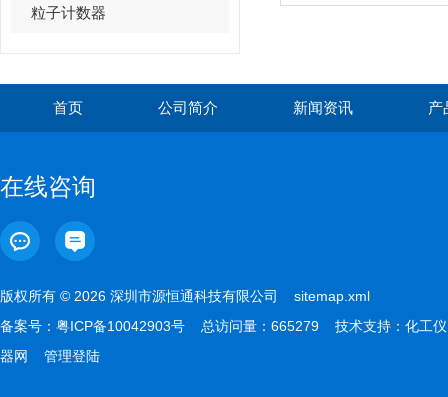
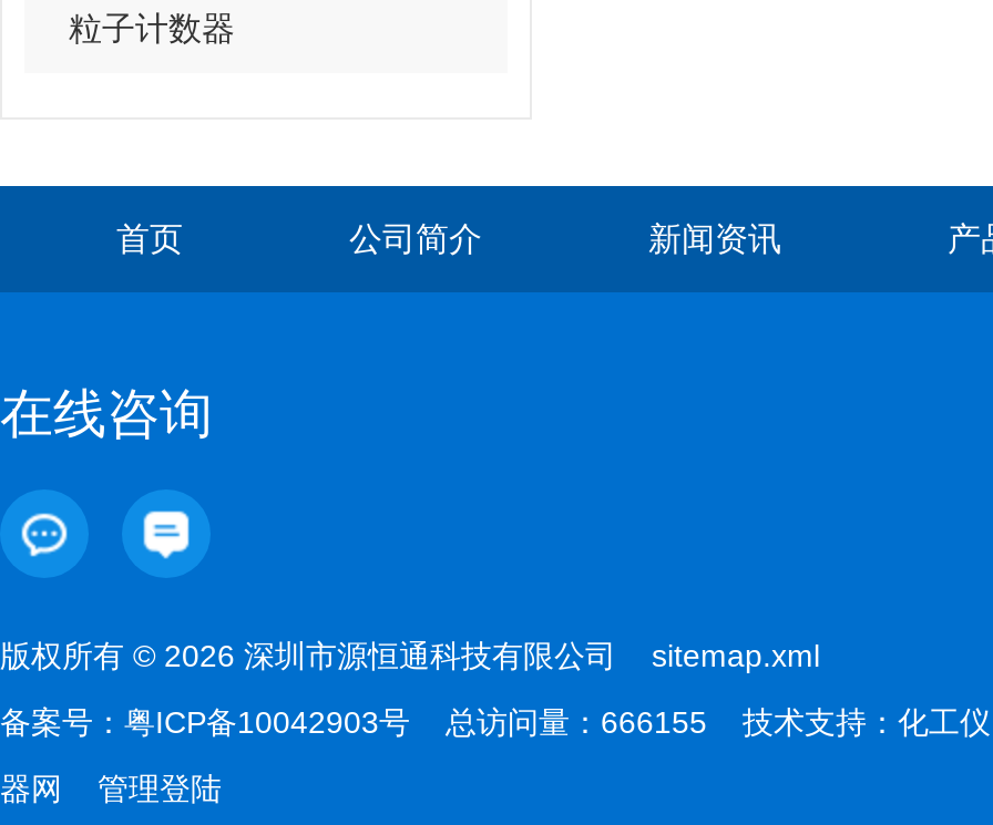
[0,318,447,334] 备案号：粤ICP备10042903号总访问量：665279 技术支持：化工仪 -> [0,704,991,740] 备案号：粤ICP备10042903号总访问量：666155 技术支持：化工仪

